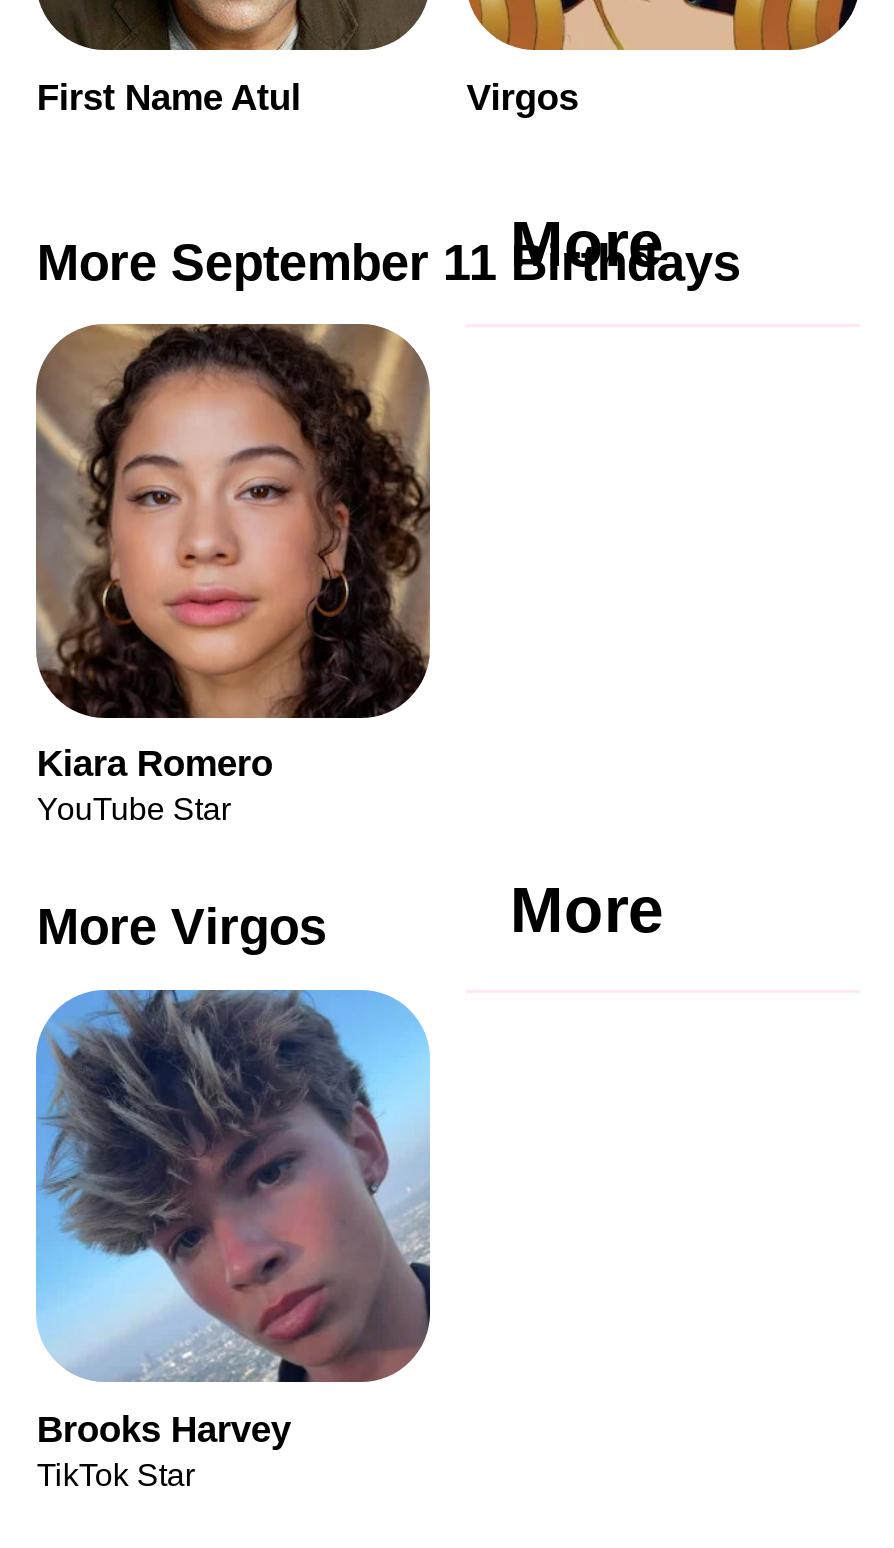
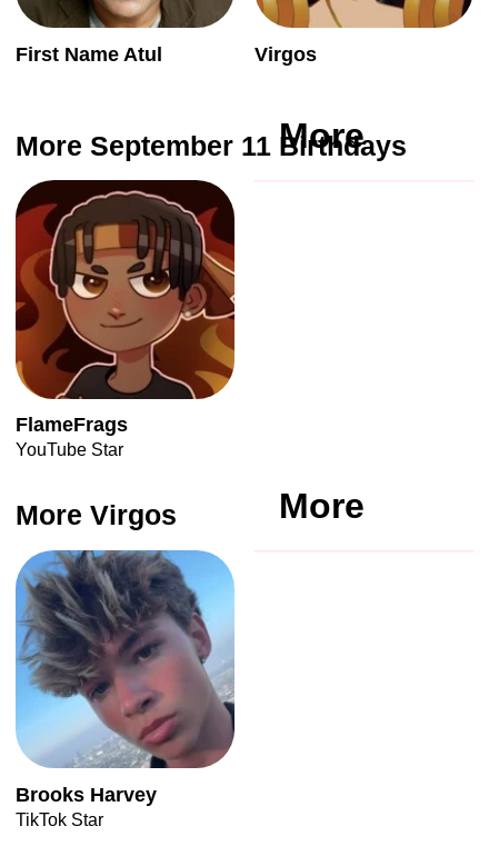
[34,322,432,785] [image] | Kiara Romero -> [14,179,236,436] [image] | FlameFrags

